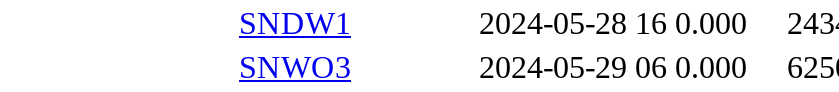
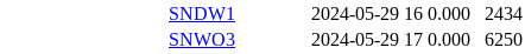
[479,7,747,41] 2024-05-28 16 0.000 -> [311,4,470,24] 2024-05-29 16 0.000
[479,51,747,85] 2024-05-29 06 0.000 -> [311,30,470,50] 2024-05-29 17 0.000

